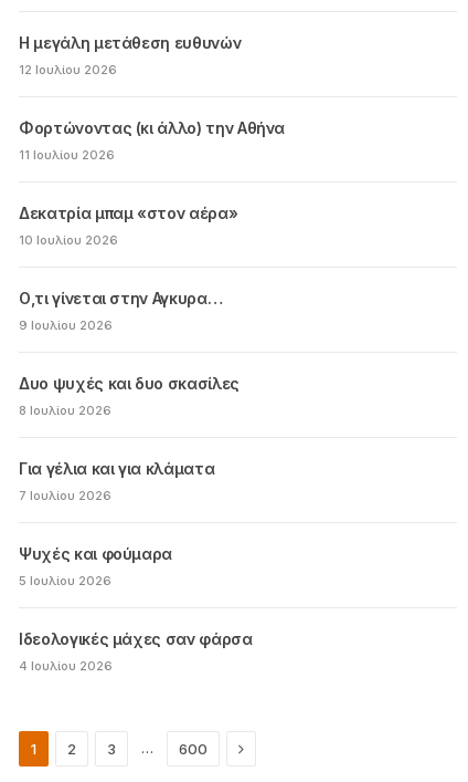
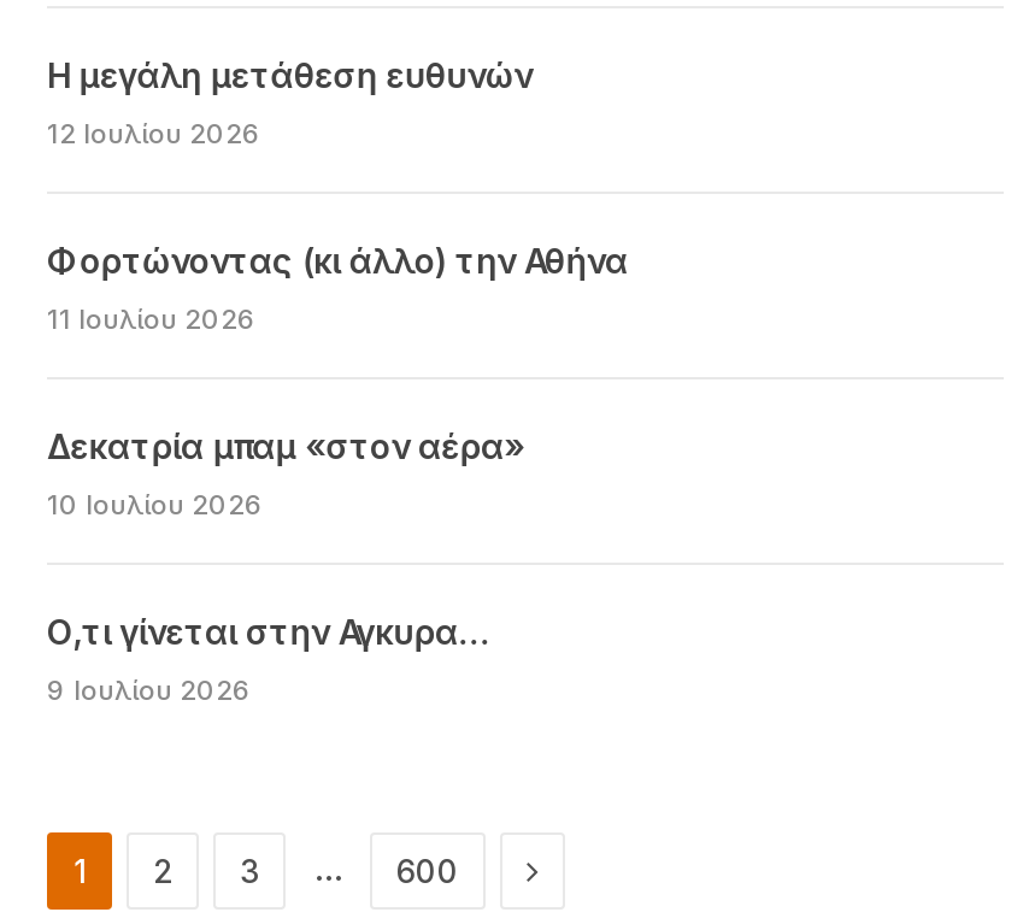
[19,374,252,674] Δυο ψυχές και δυο σκασίλες | 8 Ιουλίου 2026 | Για γέλια και για κλάματα | 7 Ιουλίου 2026 | Ψυχές και φούμαρα | 5 Ιουλίου 2026 | Ιδεολογικές μάχες σαν φάρσα | 4 Ιουλίου 2026 -> none

